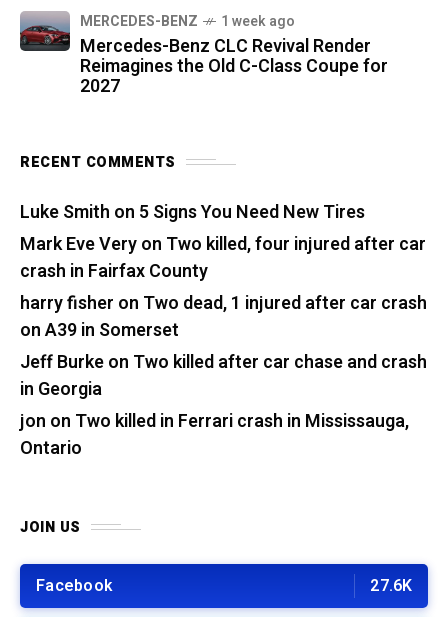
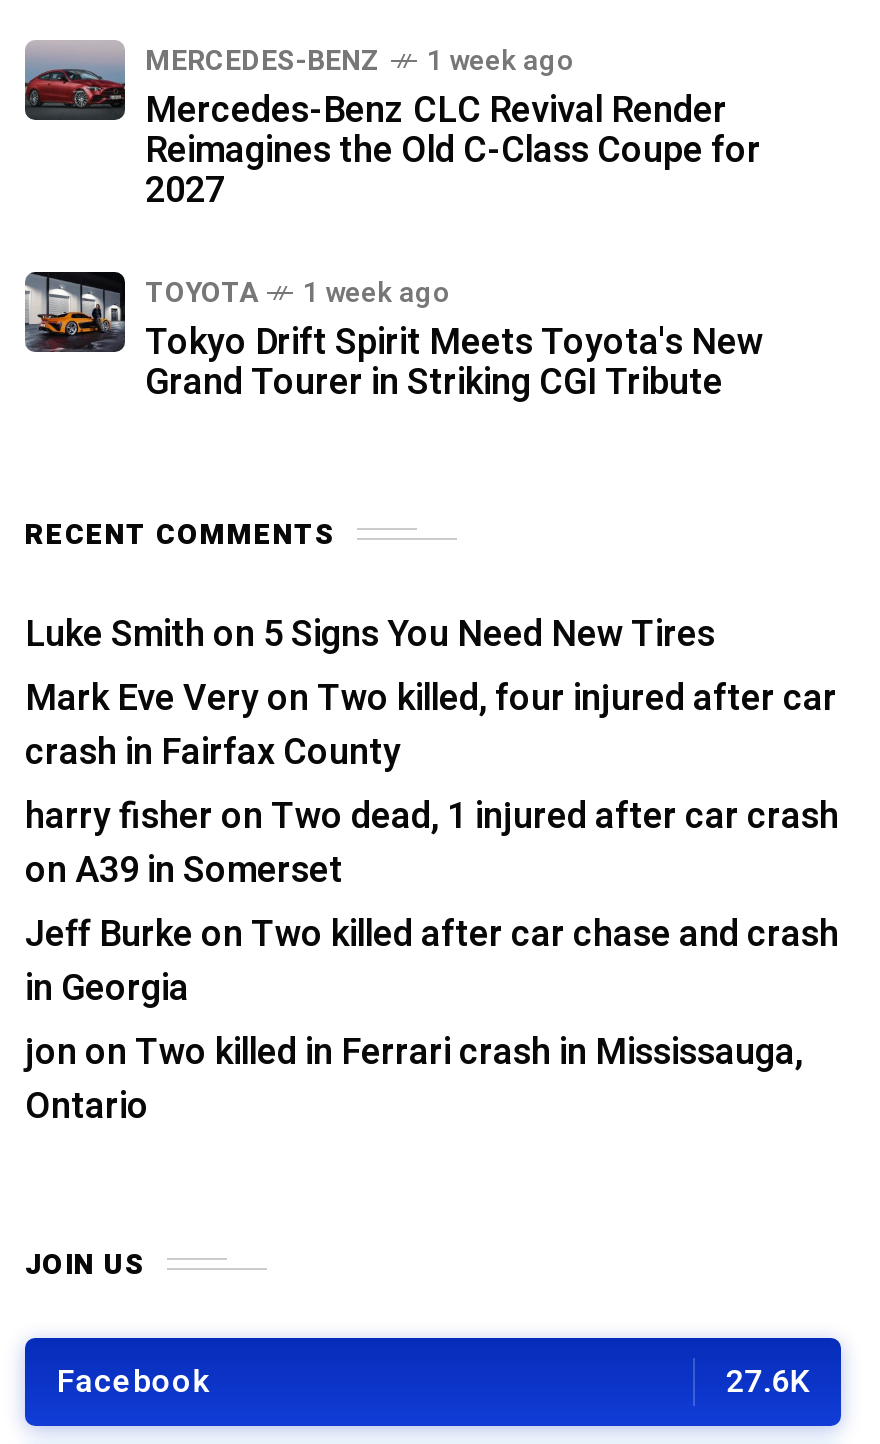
none -> [23,270,763,409] [image] | TOYOTA | 1 week ago | Tokyo Drift Spirit Meets Toyota's New | Grand Tourer in Striking CGI Tribute

